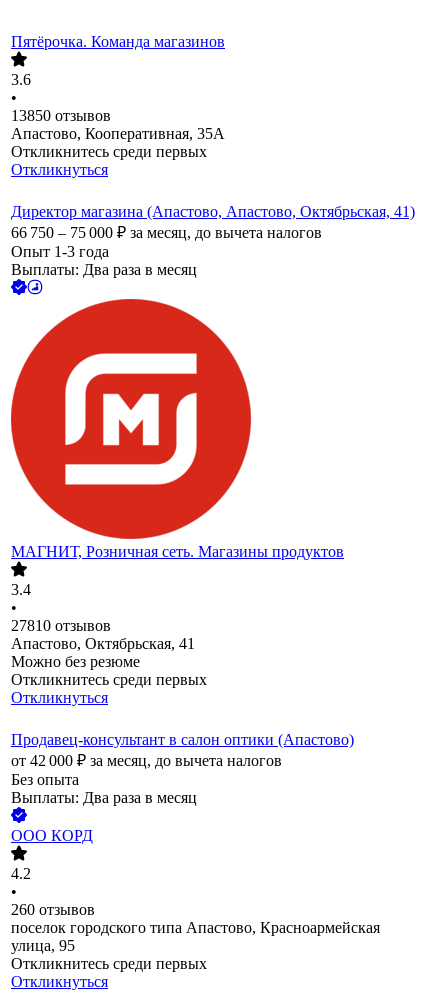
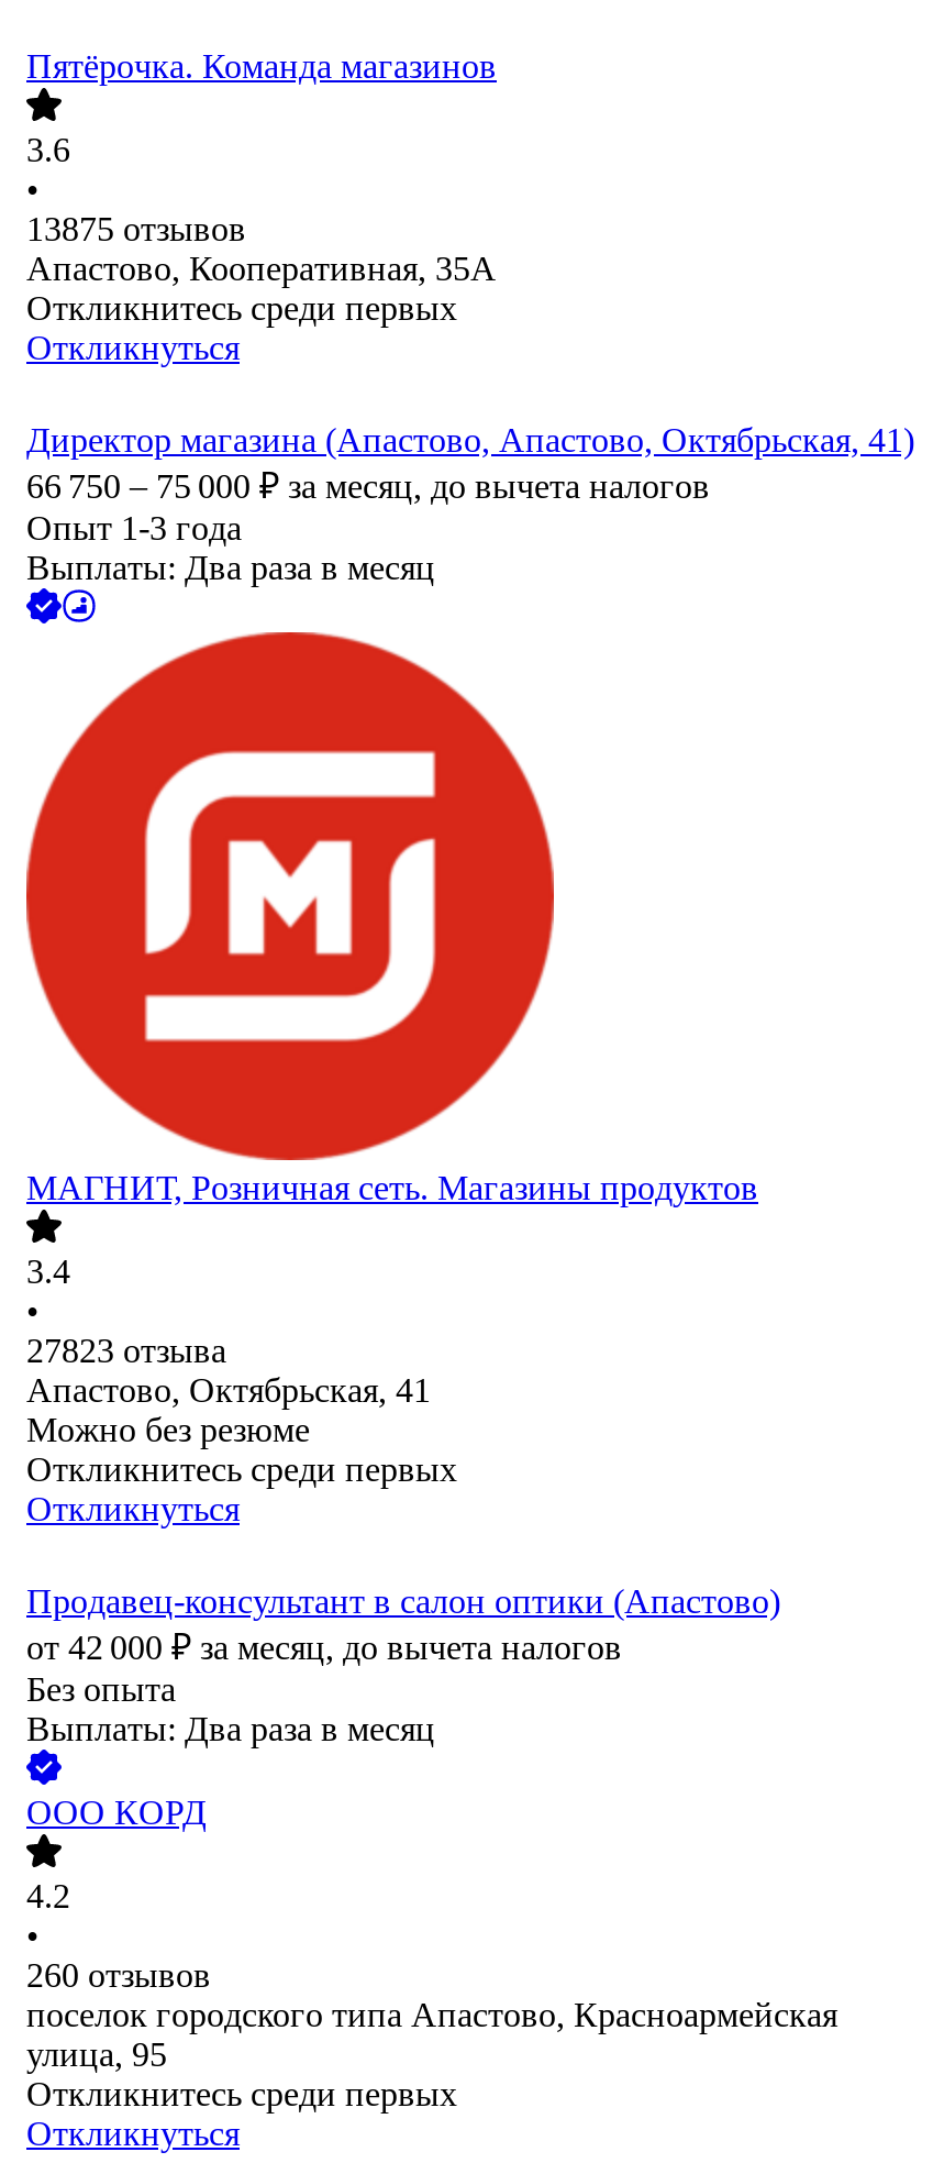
[11,107,111,124] 13850 отзывов -> [26,211,246,248] 13875 отзывов
[11,617,111,634] 27810 отзывов -> [26,1332,226,1370] 27823 отзыва

